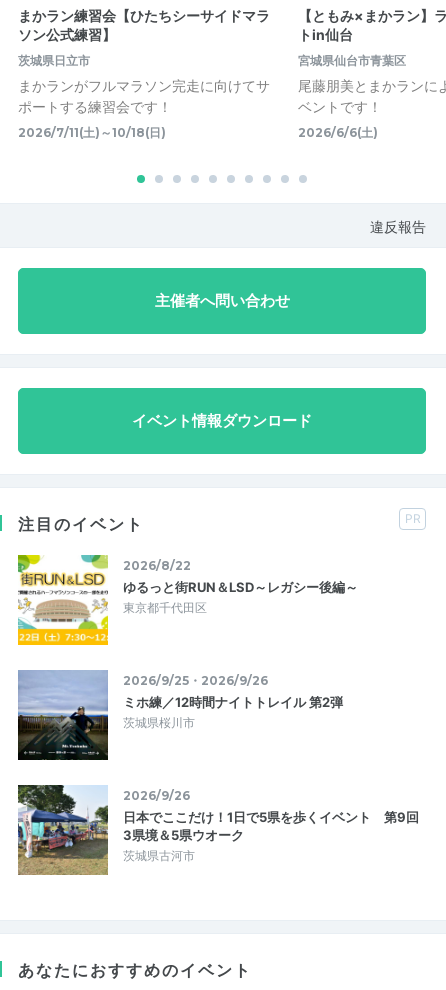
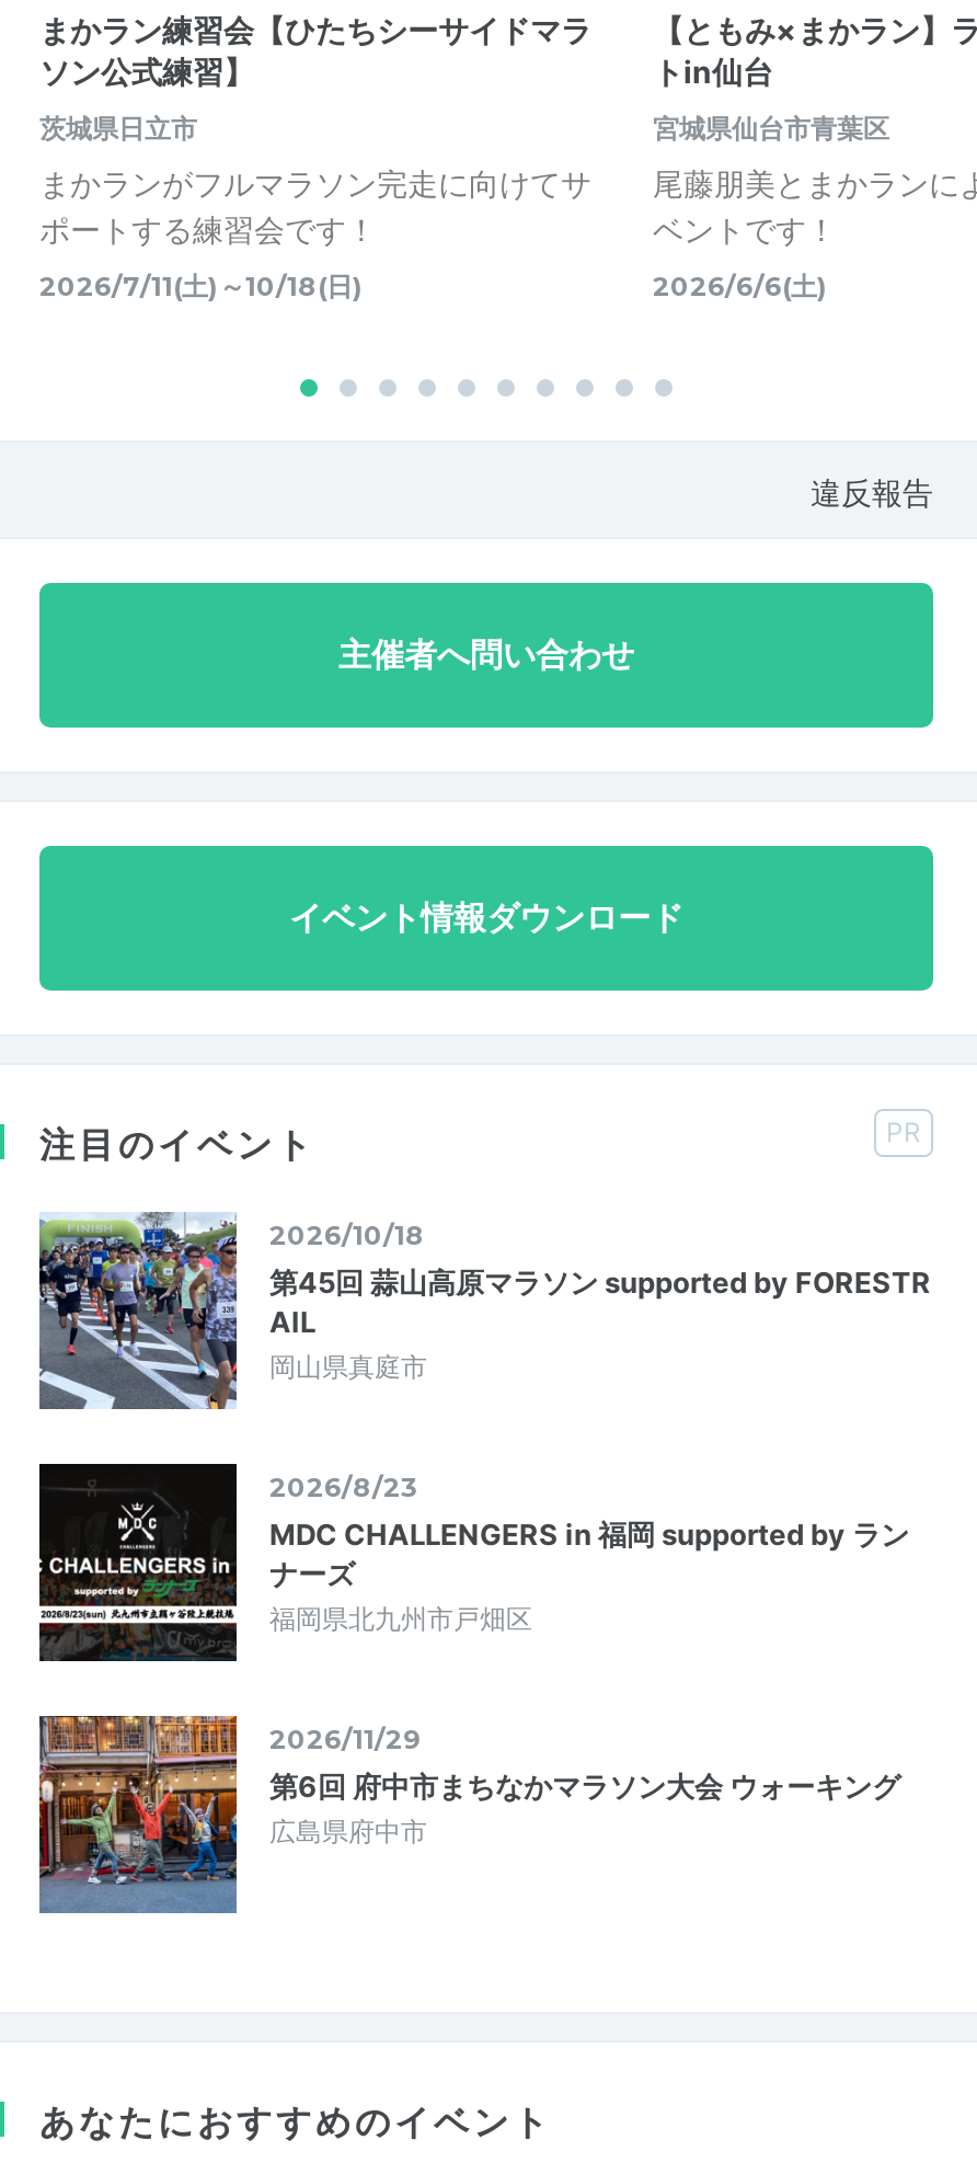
[17,554,358,646] [image] | 2026/8/22 | ゆるっと街RUN＆LSD～レガシー後編～ | 東京都千代田区 -> [37,1210,931,1411] [image] | 2026/10/18 | 第45回 蒜山高原マラソン supported by FORESTR | AIL | 岡山県真庭市
[17,670,343,760] [image] | 2026/9/25・2026/9/26 | ミホ練／12時間ナイトトレイル 第2弾 | 茨城県桜川市 -> [37,1462,909,1661] [image] | 2026/8/23 | MDC CHALLENGERS in 福岡 supported by ラン | ナーズ | 福岡県北九州市戸畑区
[17,784,419,875] [image] | 2026/9/26 | 日本でここだけ！1日で5県を歩くイベント 第9回 | 3県境＆5県ウオーク | 茨城県古河市 -> [37,1714,900,1913] [image] | 2026/11/29 | 第6回 府中市まちなかマラソン大会 ウォーキング | 広島県府中市

